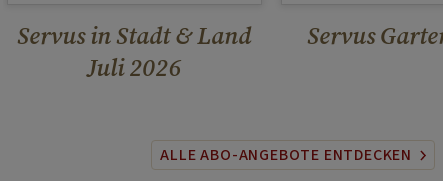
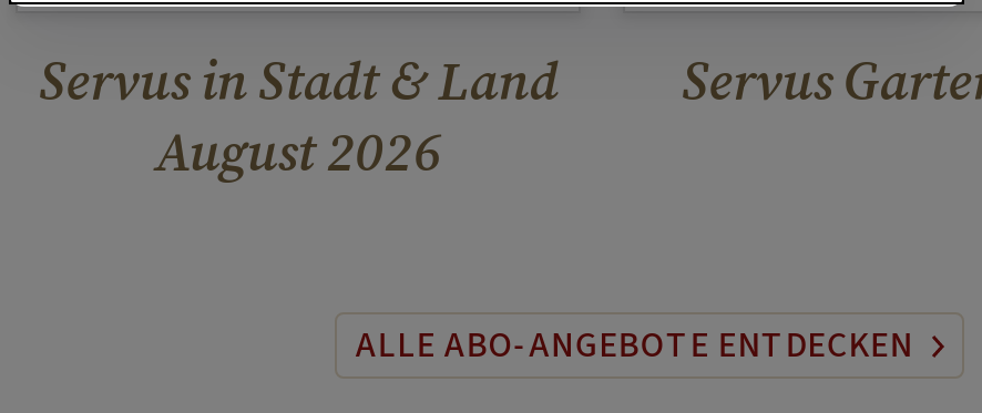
[87,51,181,84] Juli 2026 -> [155,115,441,188] August 2026

